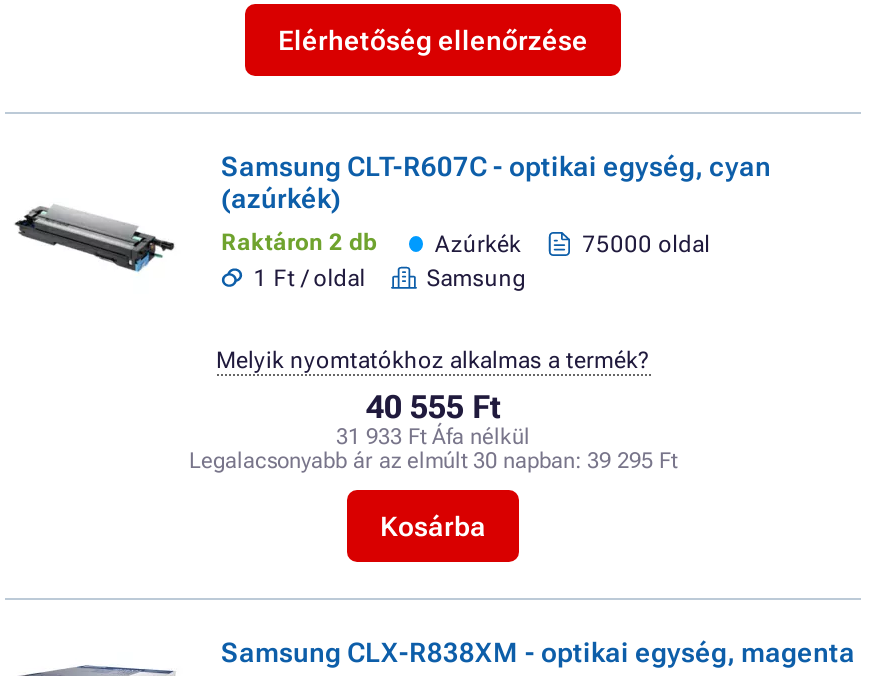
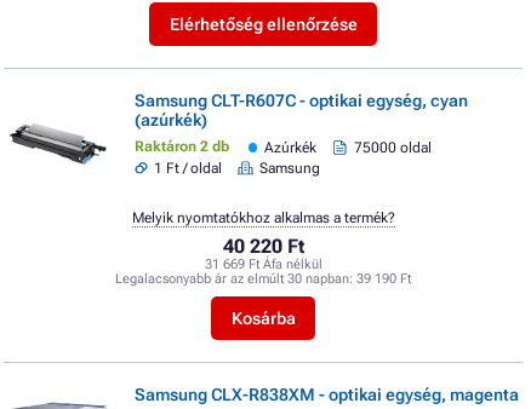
[366,389,500,427] 40 555 Ft -> [222,235,304,258] 40 220 Ft
[336,425,530,451] 31 933 Ft Áfa nélkül -> [204,257,322,273] 31 669 Ft Áfa nélkül
[189,449,677,475] Legalacsonyabb ár az elmúlt 30 napban: 39 295 Ft -> [115,272,411,287] Legalacsonyabb ár az elmúlt 30 napban: 39 190 Ft

